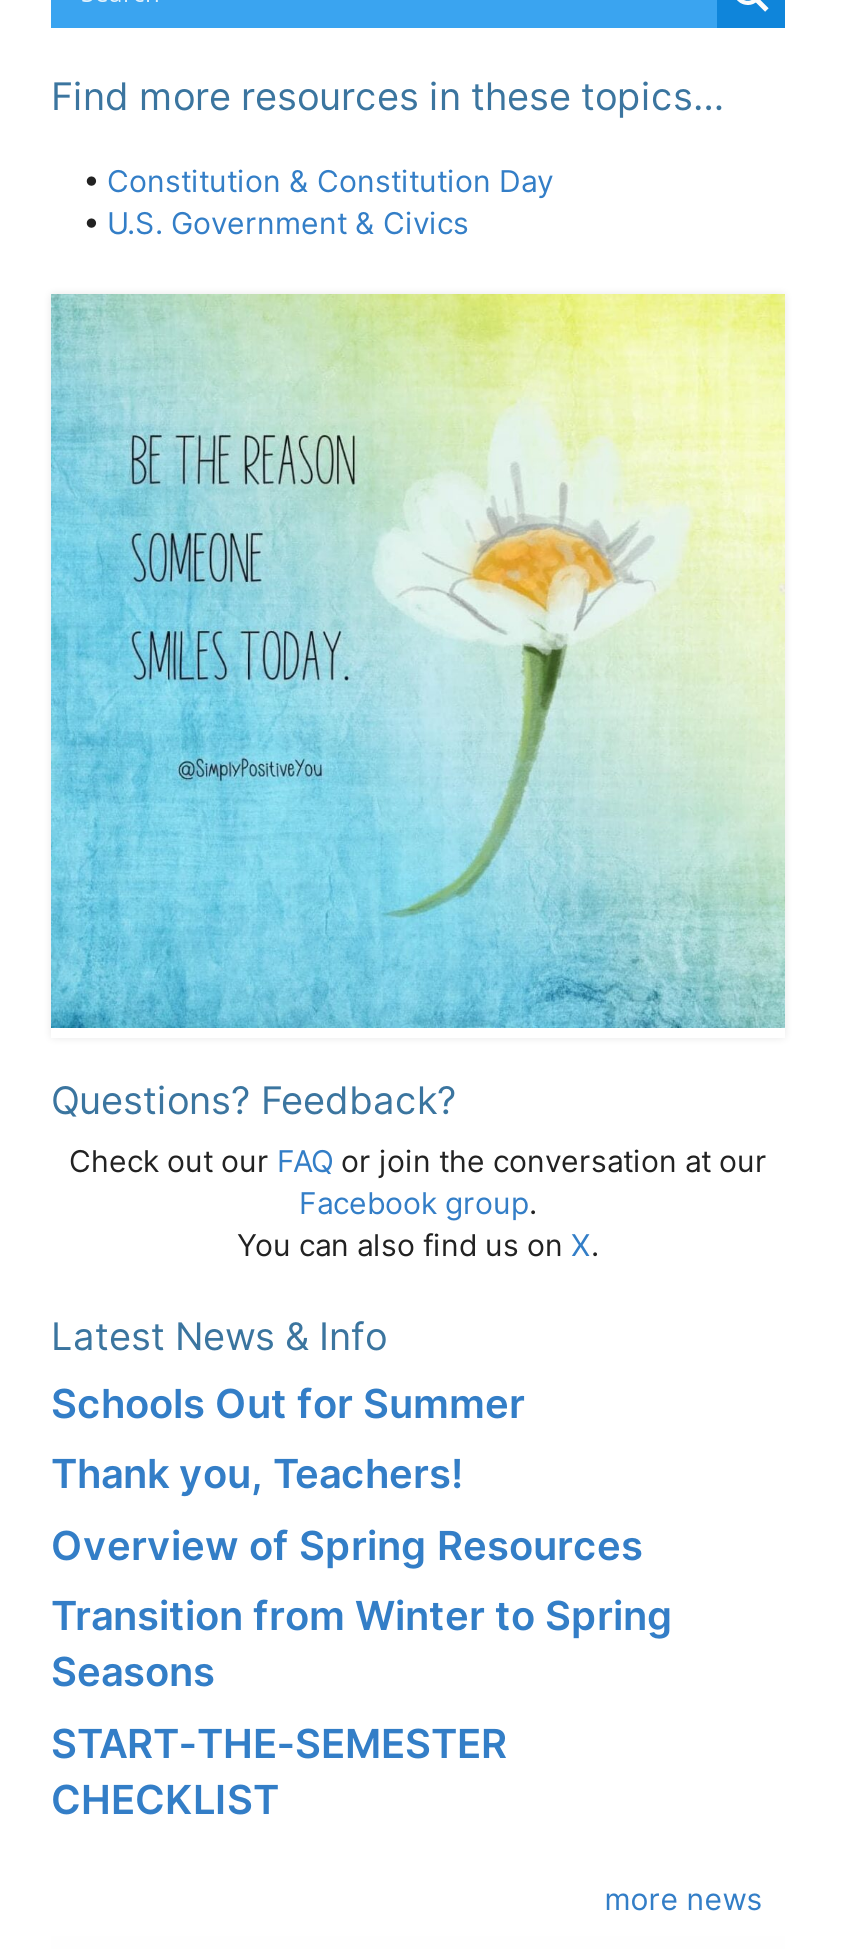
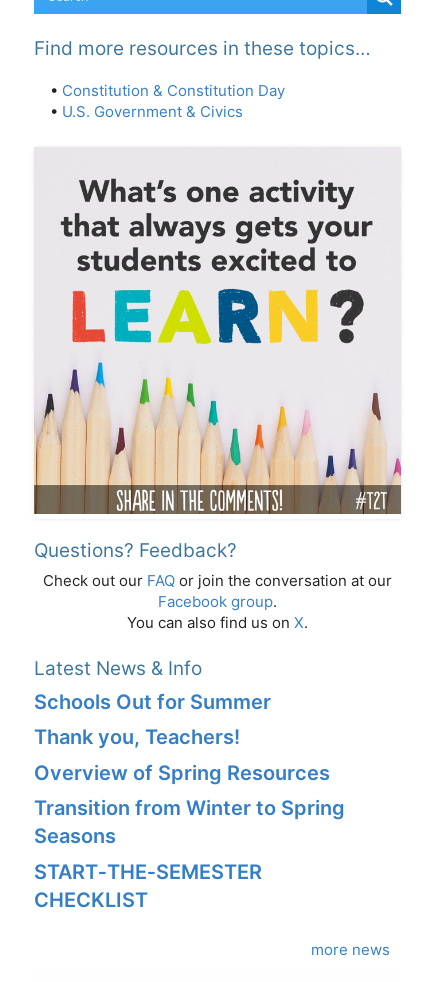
[49,292,787,1030] [image] -> [33,147,402,515] [image]

